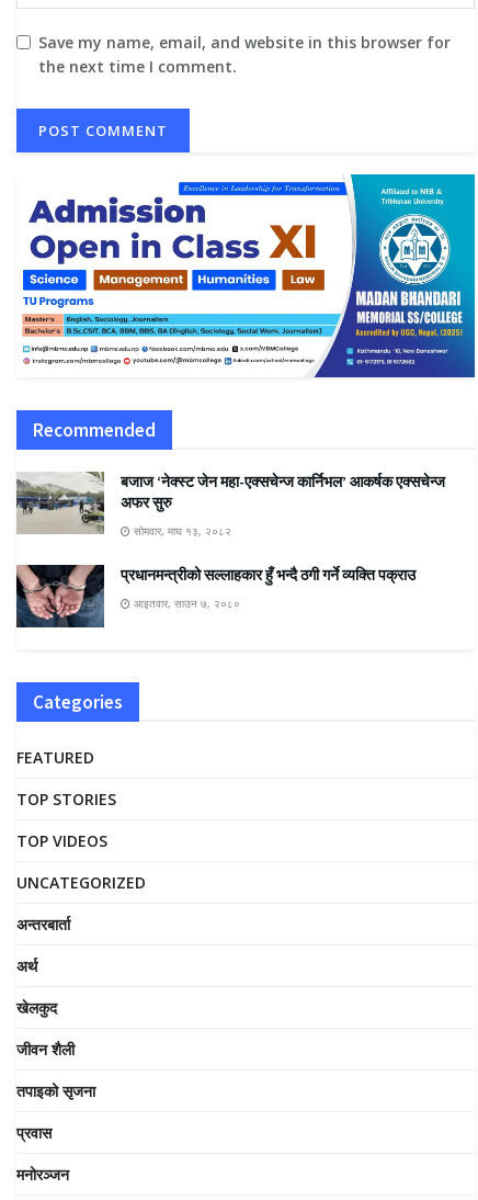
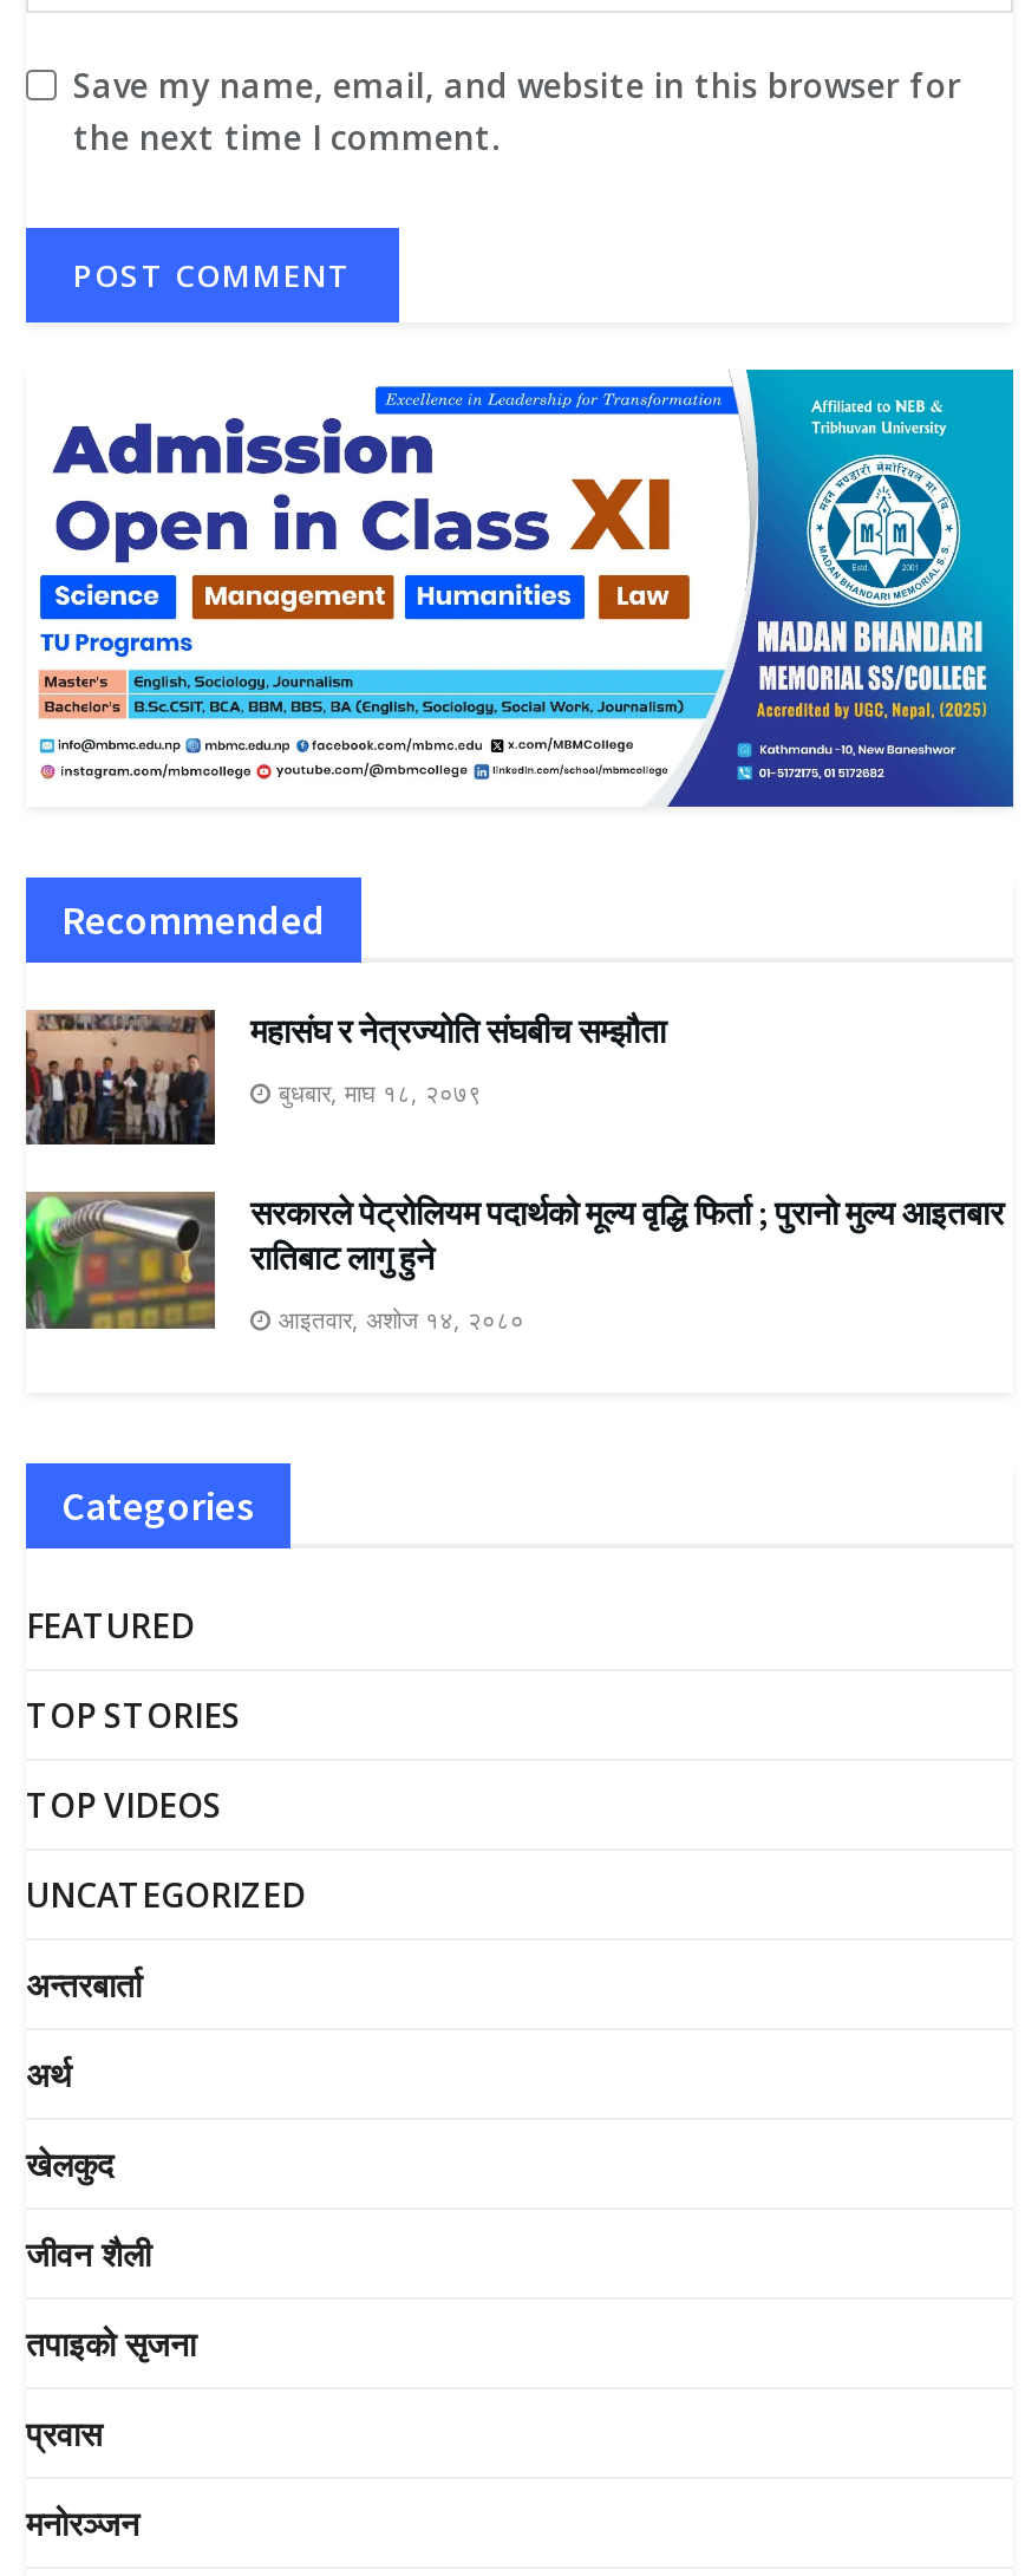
[16,472,445,533] [image] | बजाज ‘नेक्स्ट जेन महा-एक्सचेन्ज कार्निभल’ आकर्षक एक्सचेन्ज | अफर सुरु -> [24,1010,666,1144] [image] | महासंघ र नेत्रज्योति संघबीच सम्झौता
[130,523,231,539] सोमवार, माघ १३, २०८२ -> [272,1076,482,1110] बुधबार, माघ १८, २०७९
[15,556,416,629] [image] | प्रधानमन्त्रीको सल्लाहकार हुँ भन्दै ठगी गर्ने व्यक्ति पक्राउ -> [24,1189,1004,1345] [image] | सरकारले पेट्रोलियम पदार्थको मूल्य वृद्धि फिर्ता ; पुरानाे मुल्य आइतबार | रातिबाट लागु हुने
[130,596,240,611] आइतवार, साउन ७, २०८० -> [272,1304,524,1337] आइतवार, अशोज १४, २०८०

